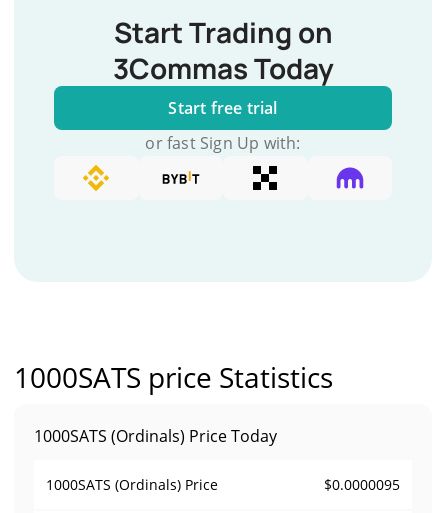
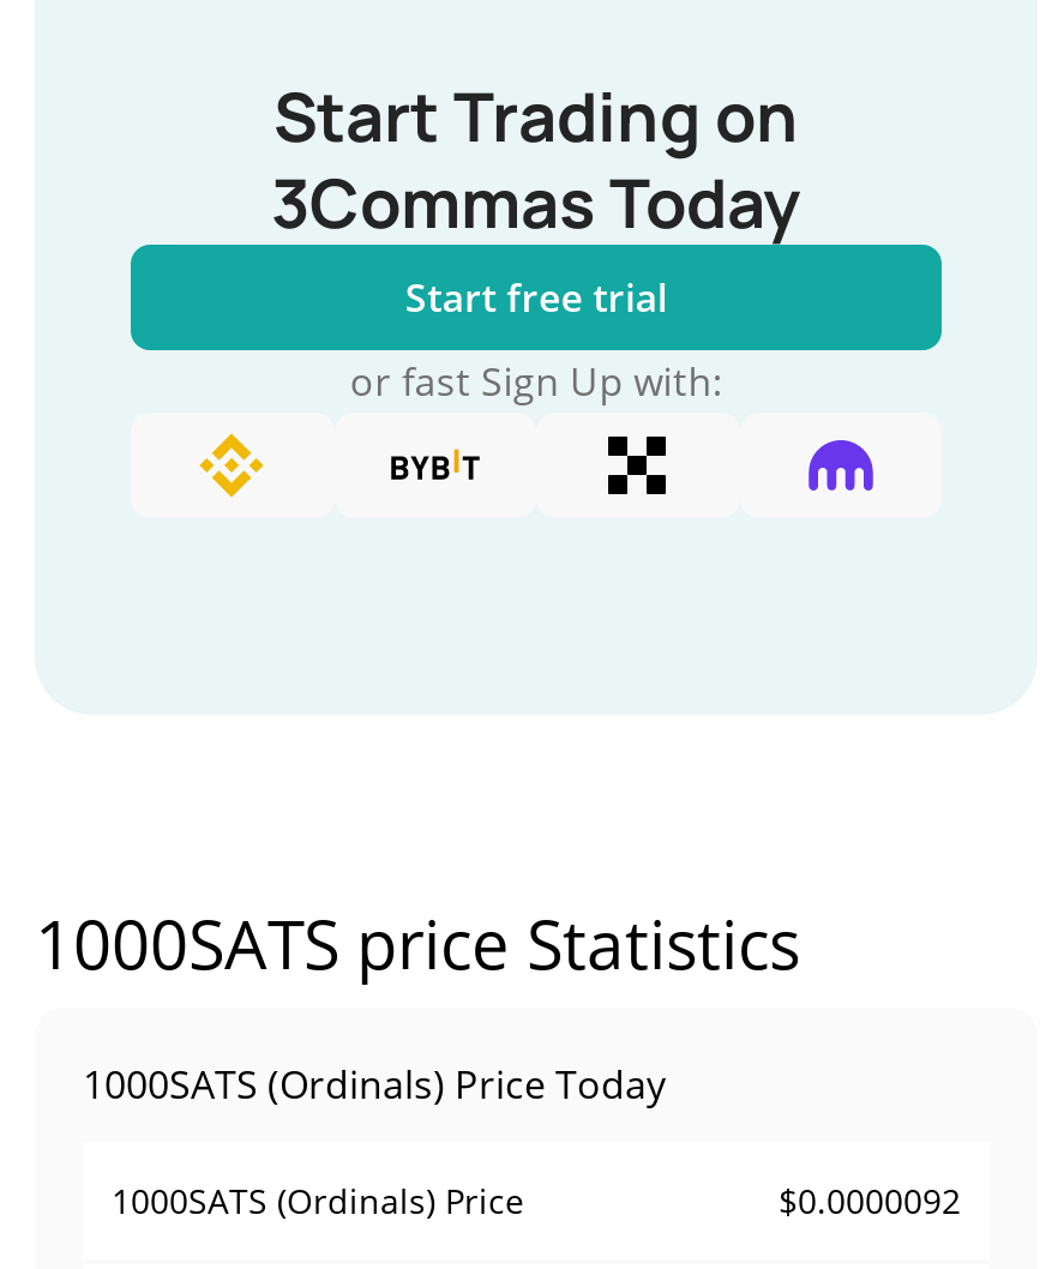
[324,474,400,493] $0.0000095 -> [779,1177,961,1222] $0.0000092

